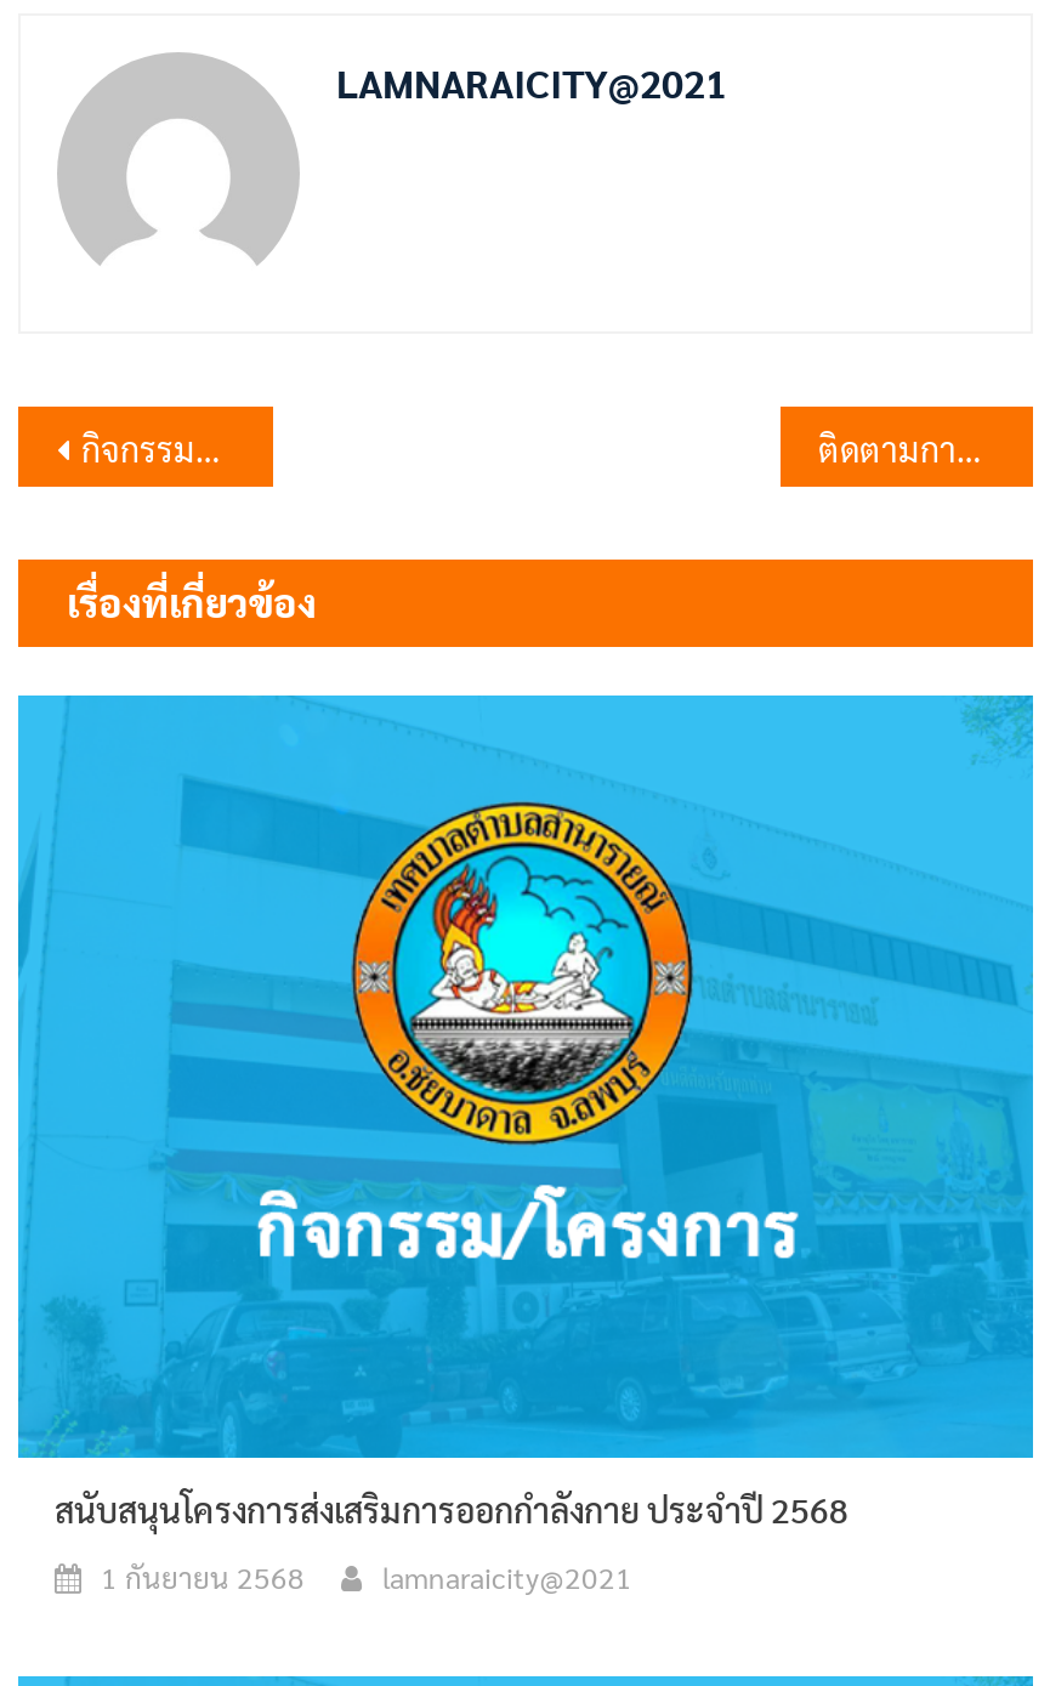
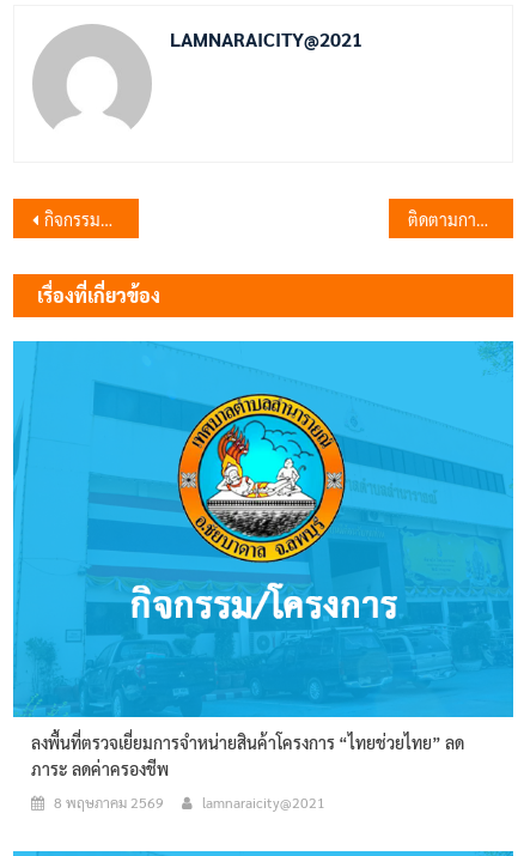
[55,1487,848,1531] สนับสนุนโครงการส่งเสริมการออกกำลังกาย ประจำปี 2568 -> [31,731,464,779] ลงพื้นที่ตรวจเยี่ยมการจำหน่ายสินค้าโครงการ “ไทยช่วยไทย” ลด | ภาระ ลดค่าครองชีพ
[101,1557,305,1596] 1 กันยายน 2568 -> [54,793,164,812] 8 พฤษภาคม 2569

